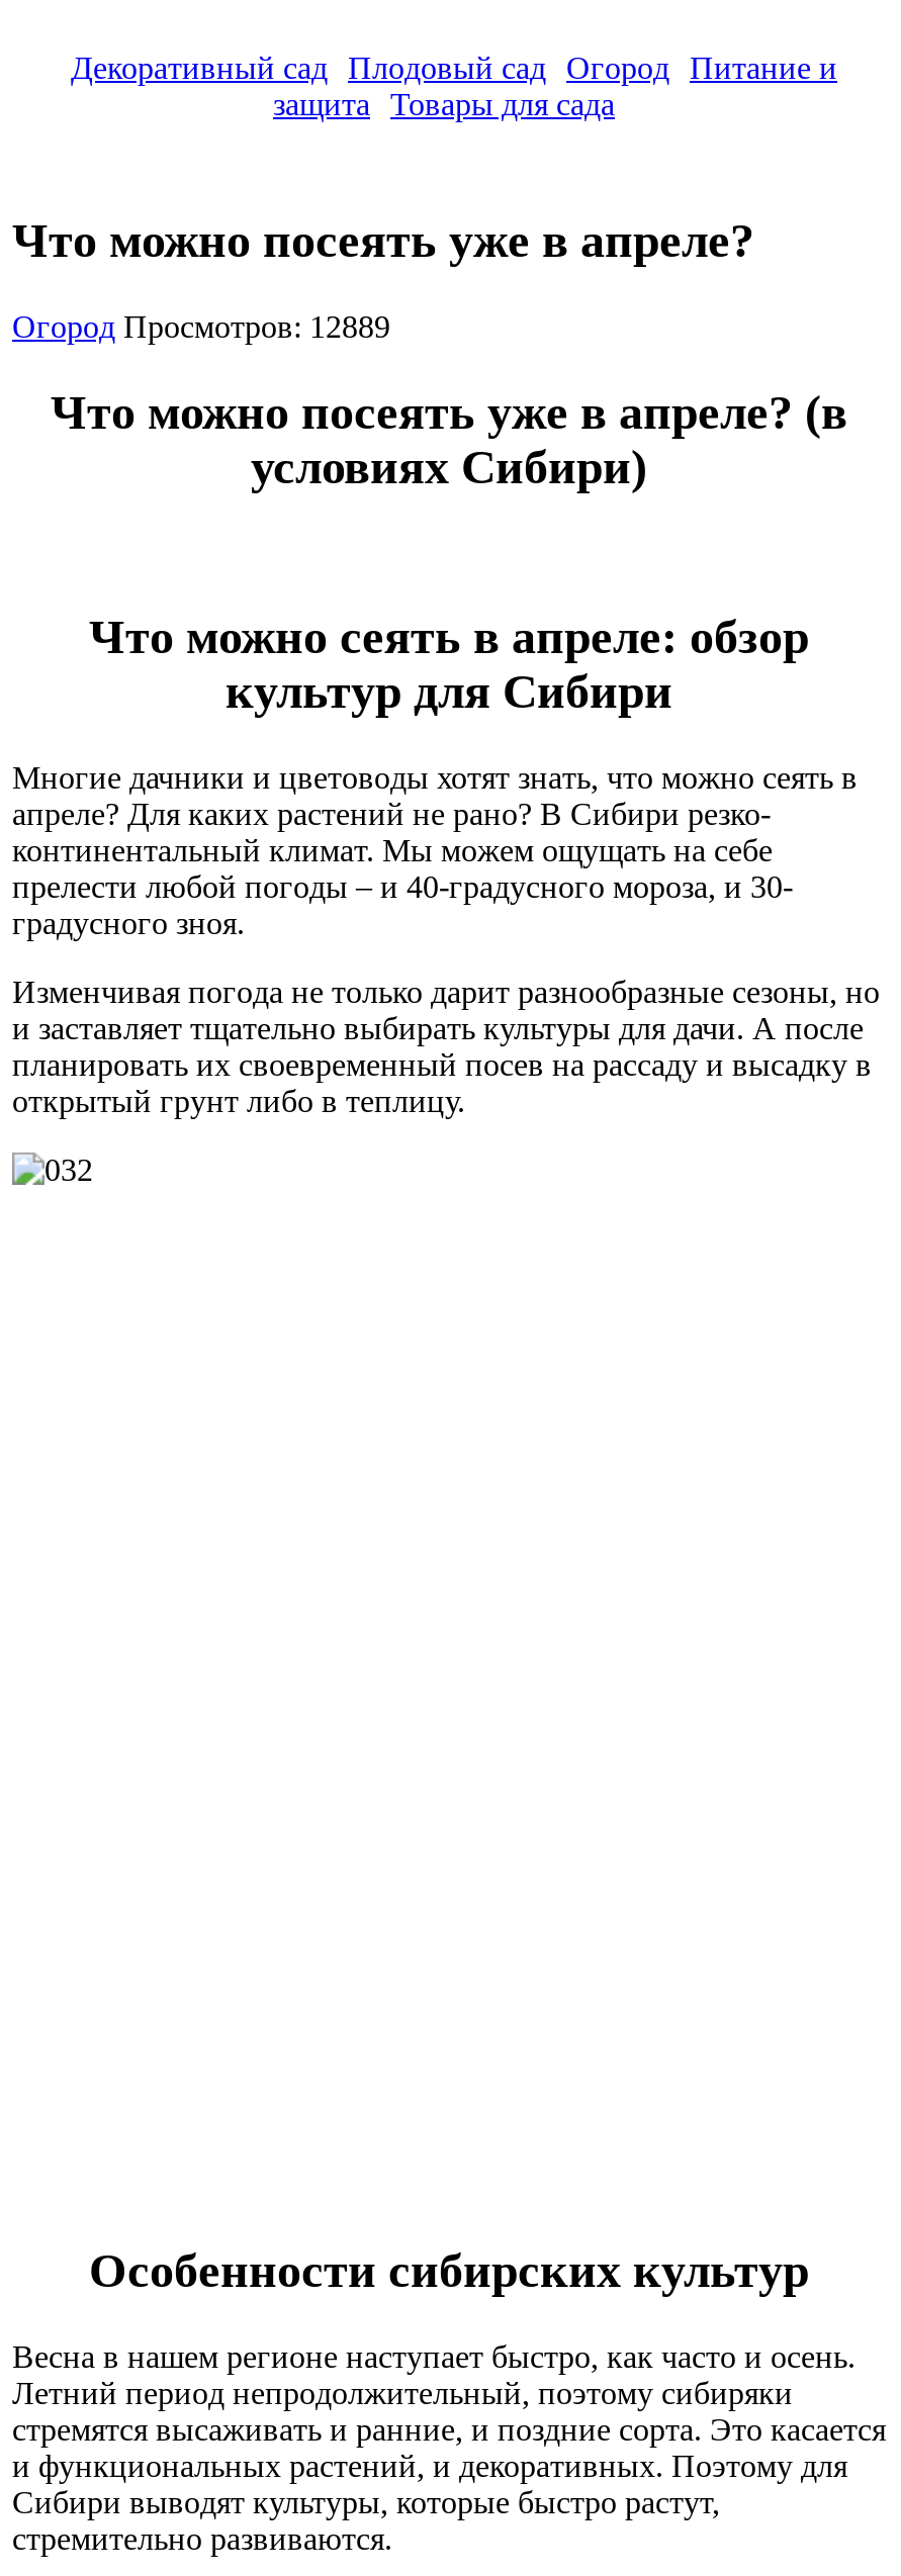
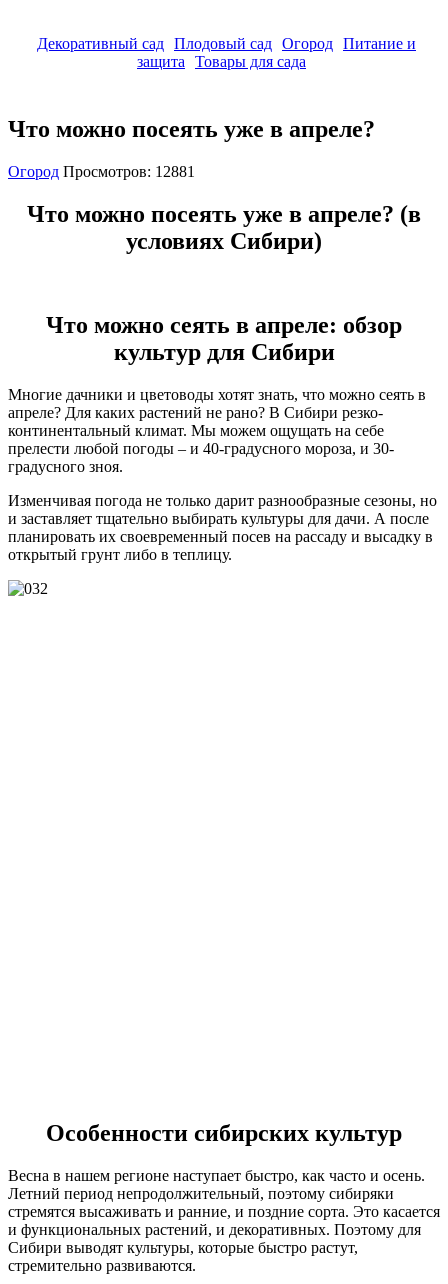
[12,309,390,343] Огород Просмотров: 12889 -> [8,163,195,180] Огород Просмотров: 12881

